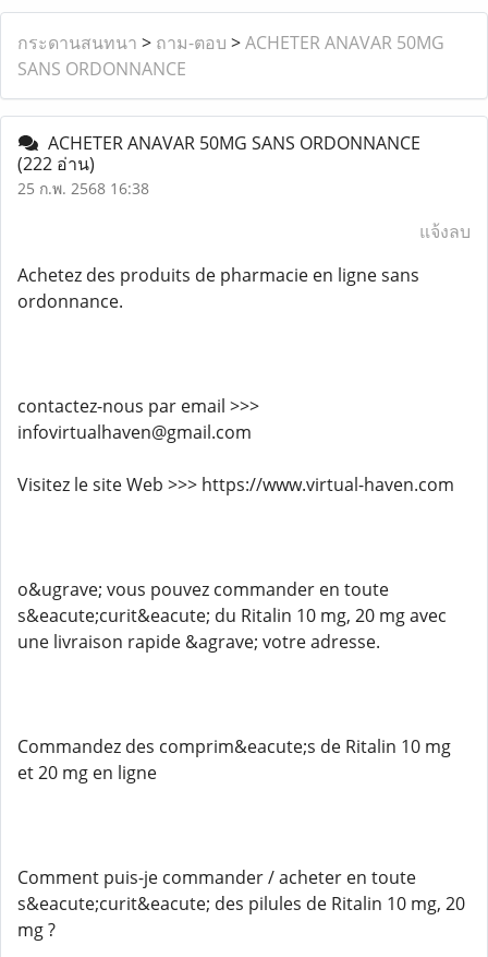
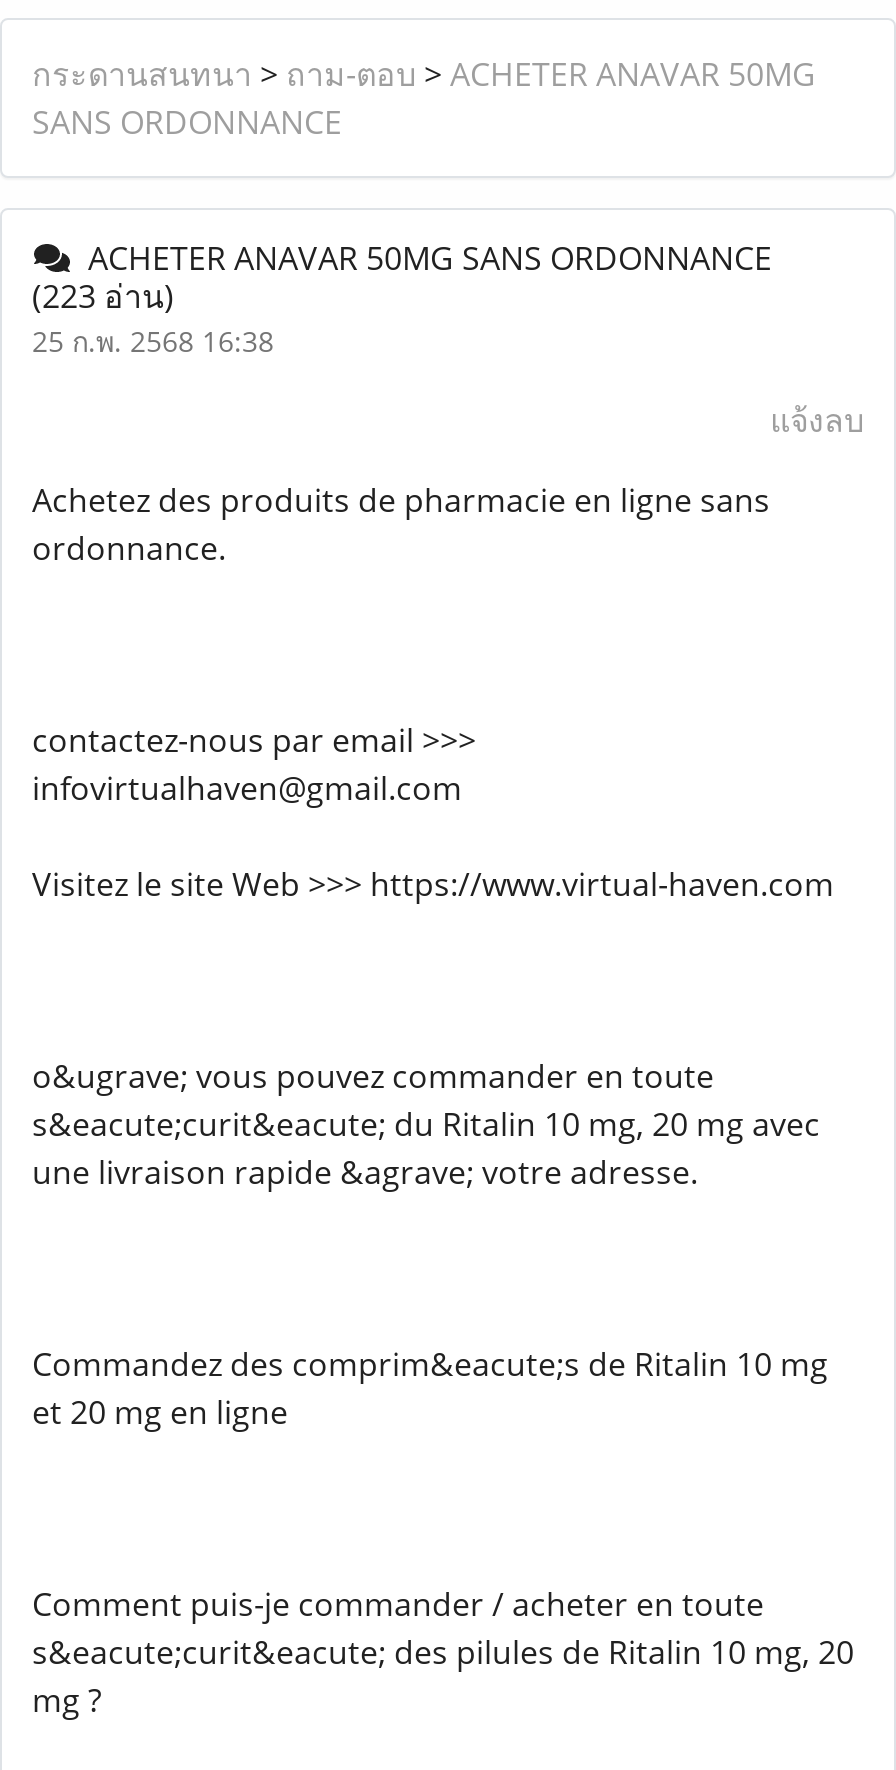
[17,152,95,176] (222 อ่าน) -> [32,274,174,318] (223 อ่าน)

